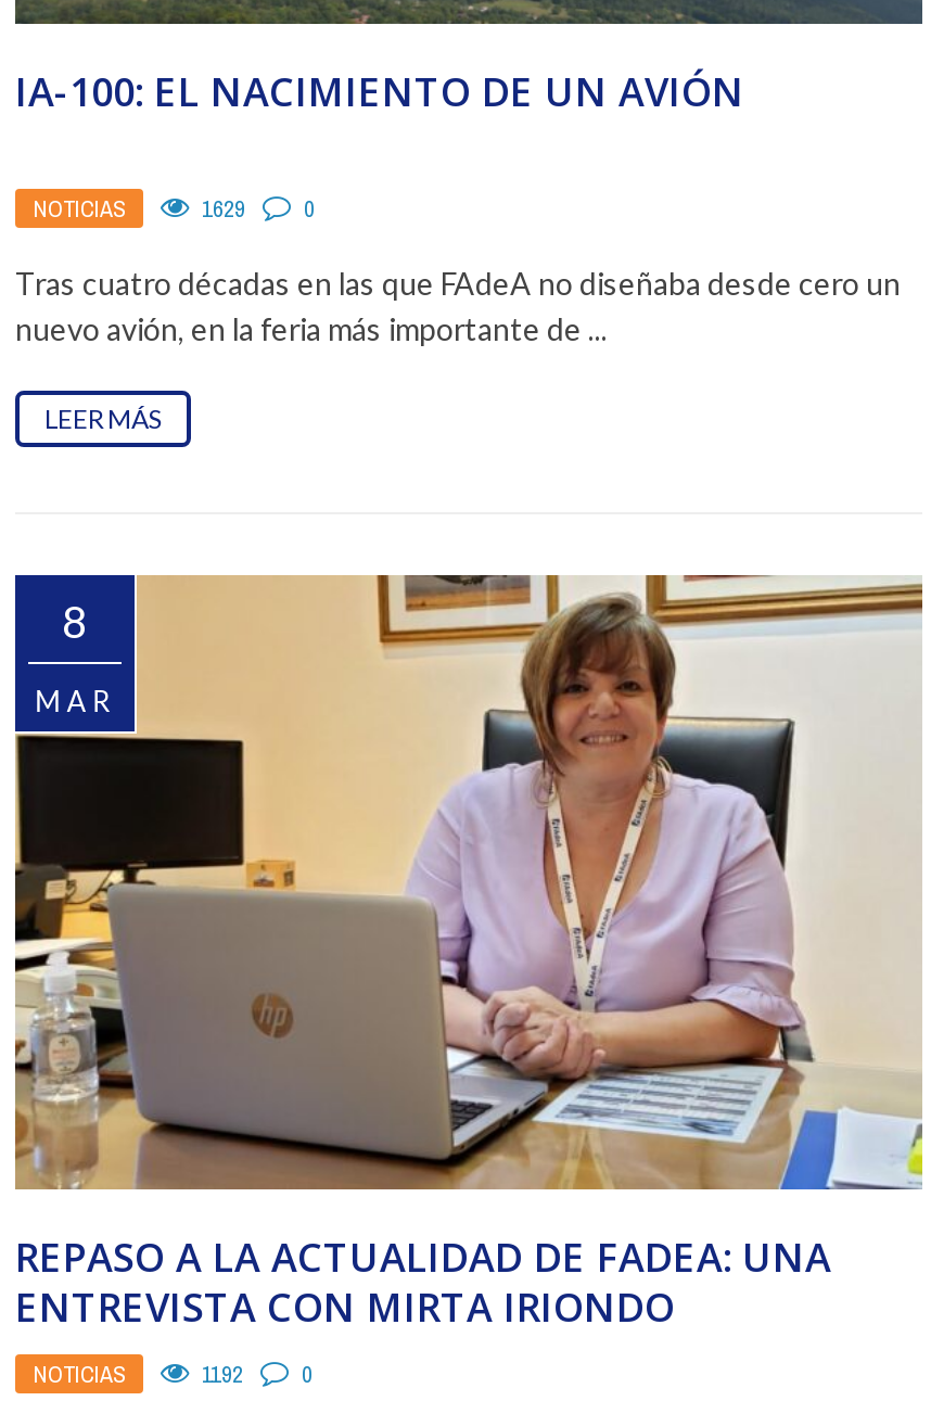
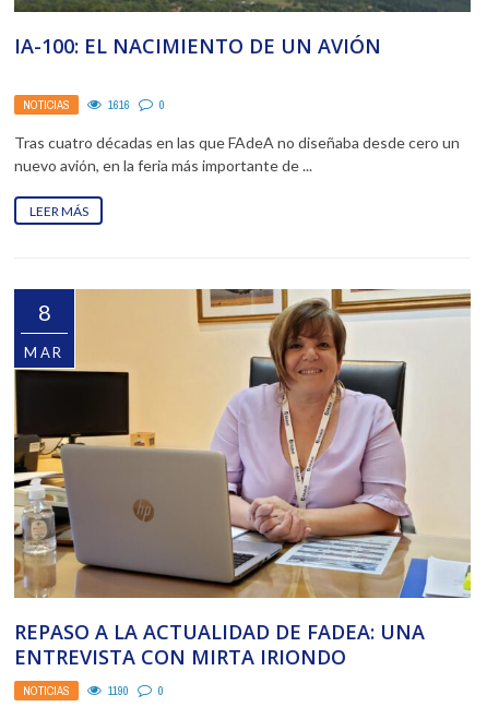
[202,193,315,223] 1629 0 -> [108,97,165,112] 1616 0
[202,1358,313,1388] 1192 0 -> [108,683,164,698] 1190 0

